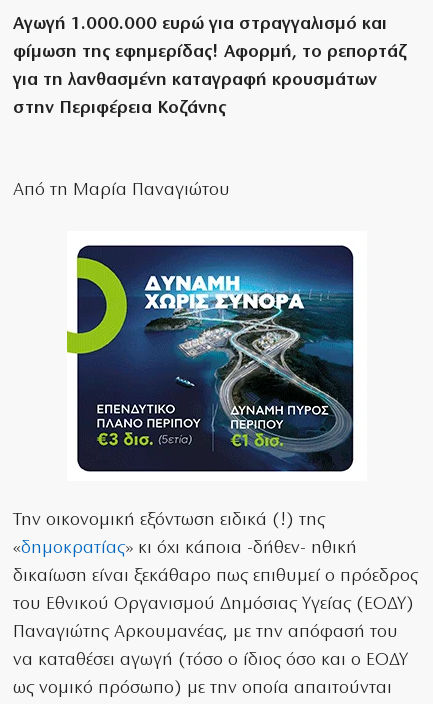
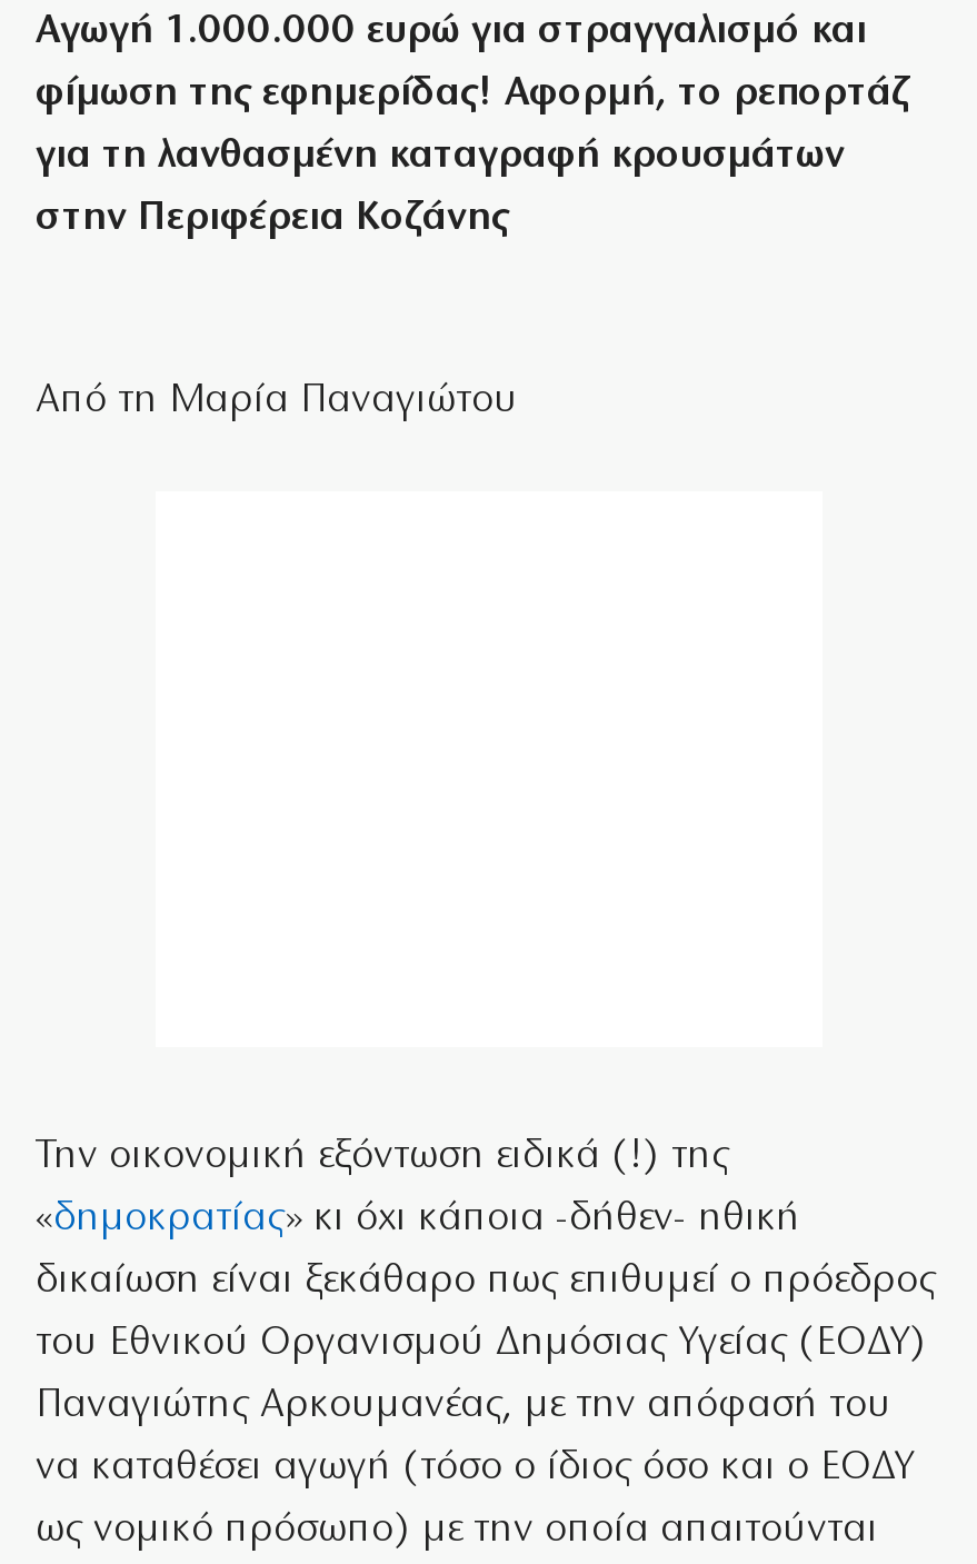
[66,244,355,473] [image] -> none

